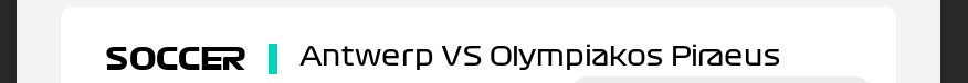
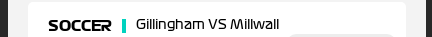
[299,44,781,70] Antwerp VS Olympiakos Piraeus -> [136,19,279,31] Gillingham VS Millwall

